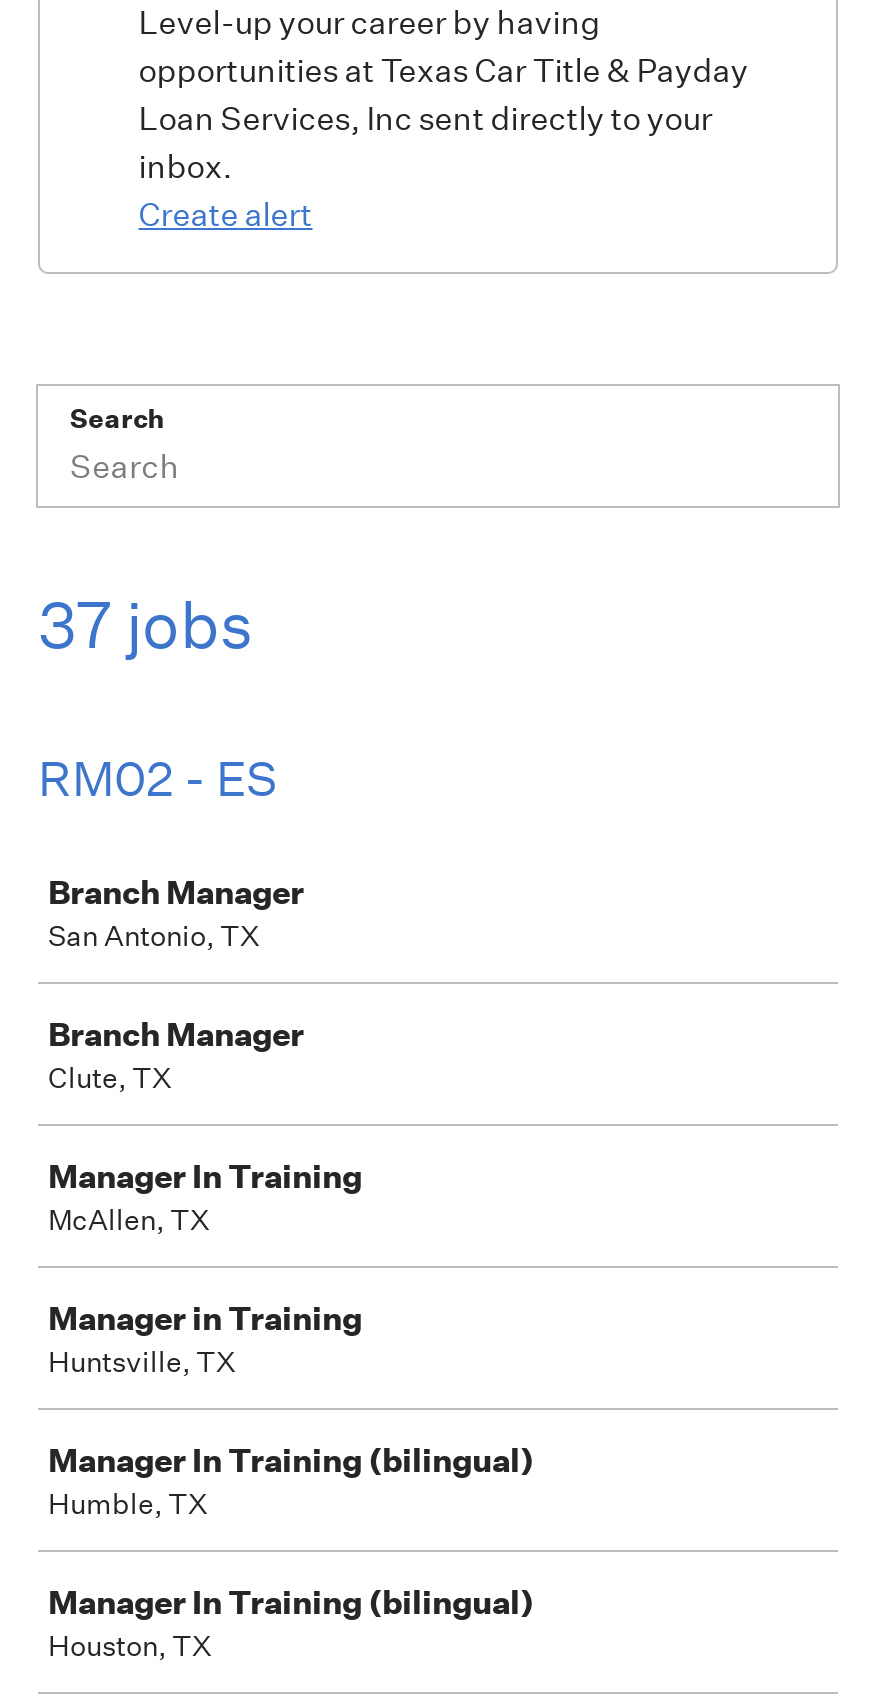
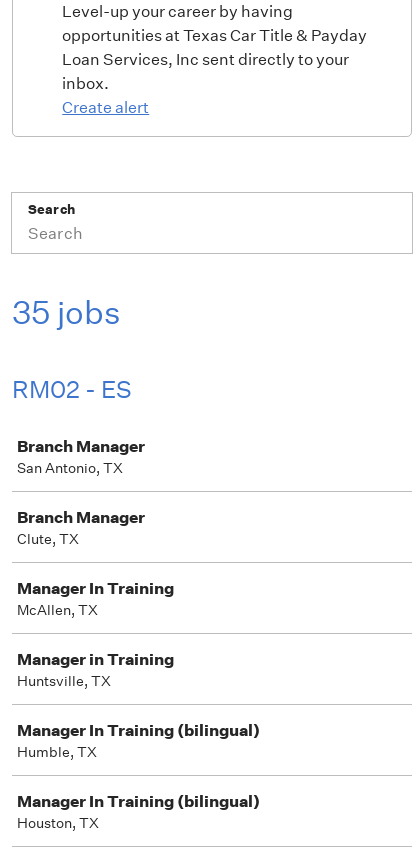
[38,586,254,664] 37 jobs -> [12,293,121,332] 35 jobs

